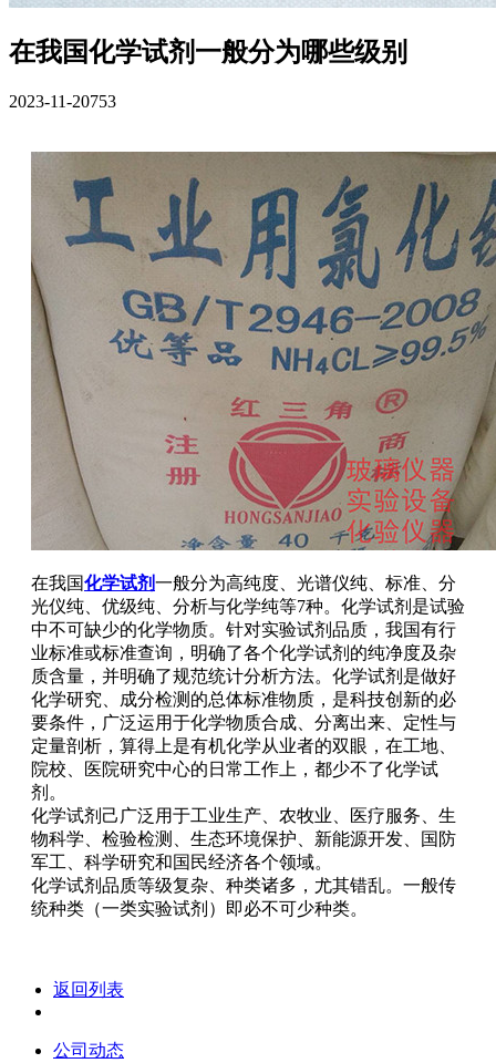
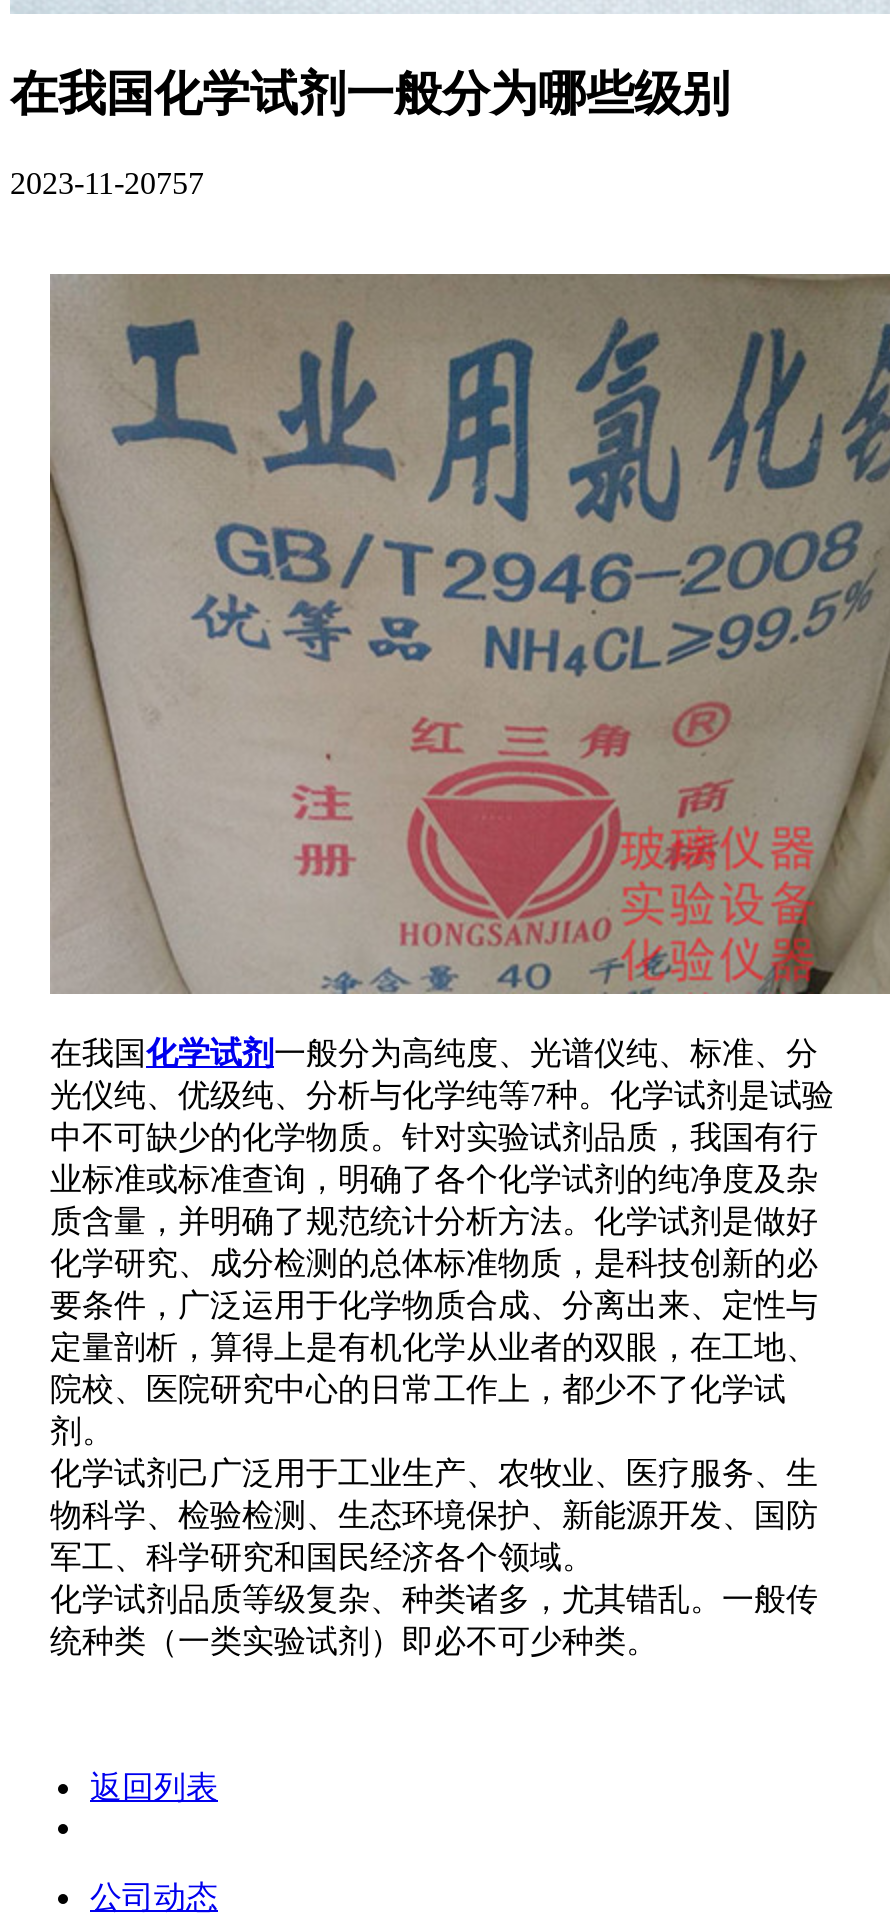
[9,92,116,111] 2023-11-20753 -> [10,166,204,200] 2023-11-20757

